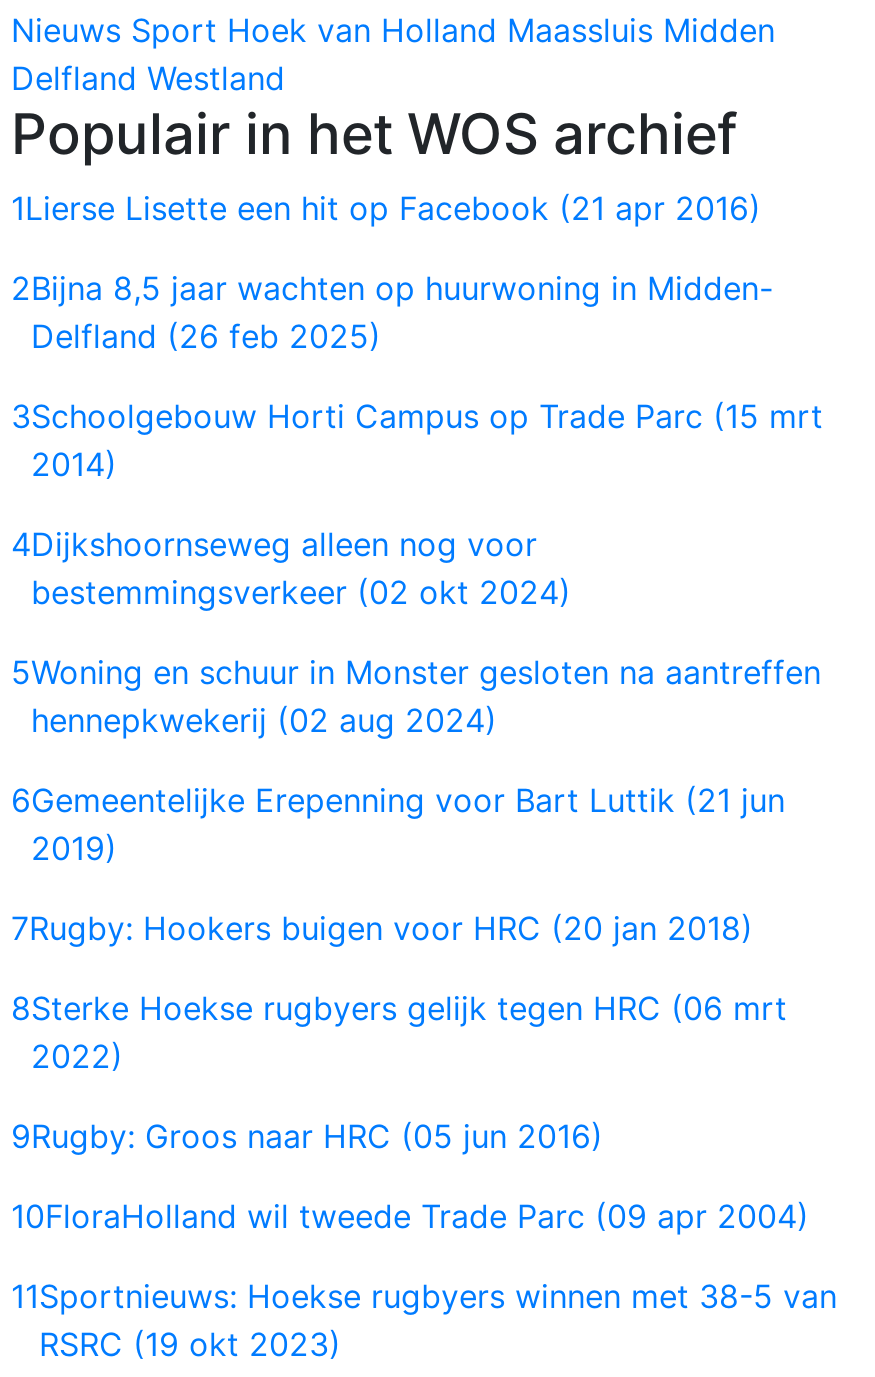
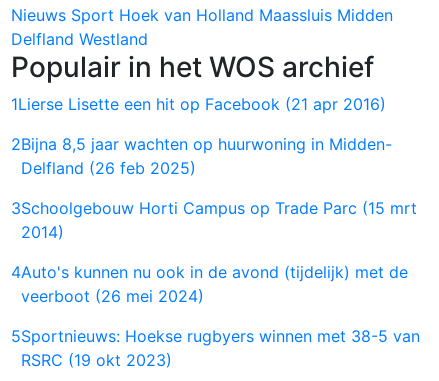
[11,523,837,1315] 4Dijkshoornseweg alleen nog voor | bestemmingsverkeer (02 okt 2024) | 5Woning en schuur in Monster gesloten na aantreffen | hennepkwekerij (02 aug 2024) | 6Gemeentelijke Erepenning voor Bart Luttik (21 jun | 2019) | 7Rugby: Hookers buigen voor HRC (20 jan 2018) | 8Sterke Hoekse rugbyers gelijk tegen HRC (06 mrt | 2022) | 9Rugby: Groos naar HRC (05 jun 2016) | 10FloraHolland wil tweede Trade Parc (09 apr 2004) | 11Sportnieuws: Hoekse rugbyers winnen met 38-5 van -> [11,262,420,346] 4Auto's kunnen nu ook in de avond (tijdelijk) met de | veerboot (26 mei 2024) | 5Sportnieuws: Hoekse rugbyers winnen met 38-5 van

